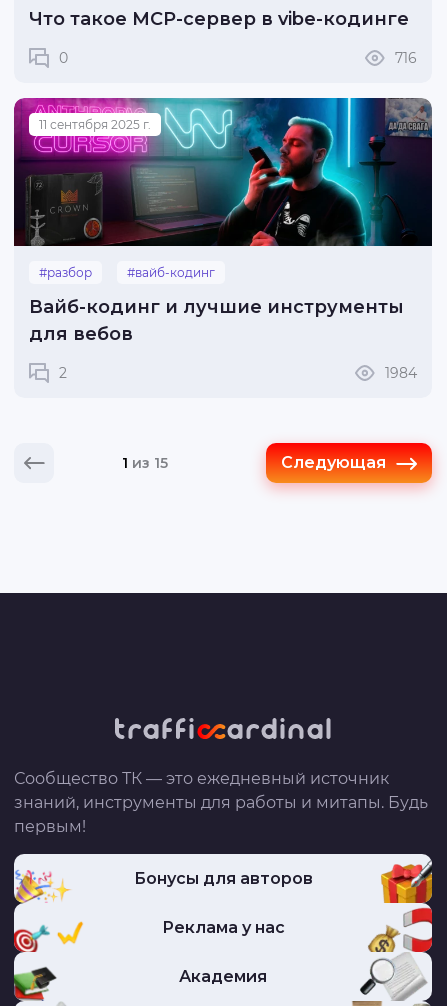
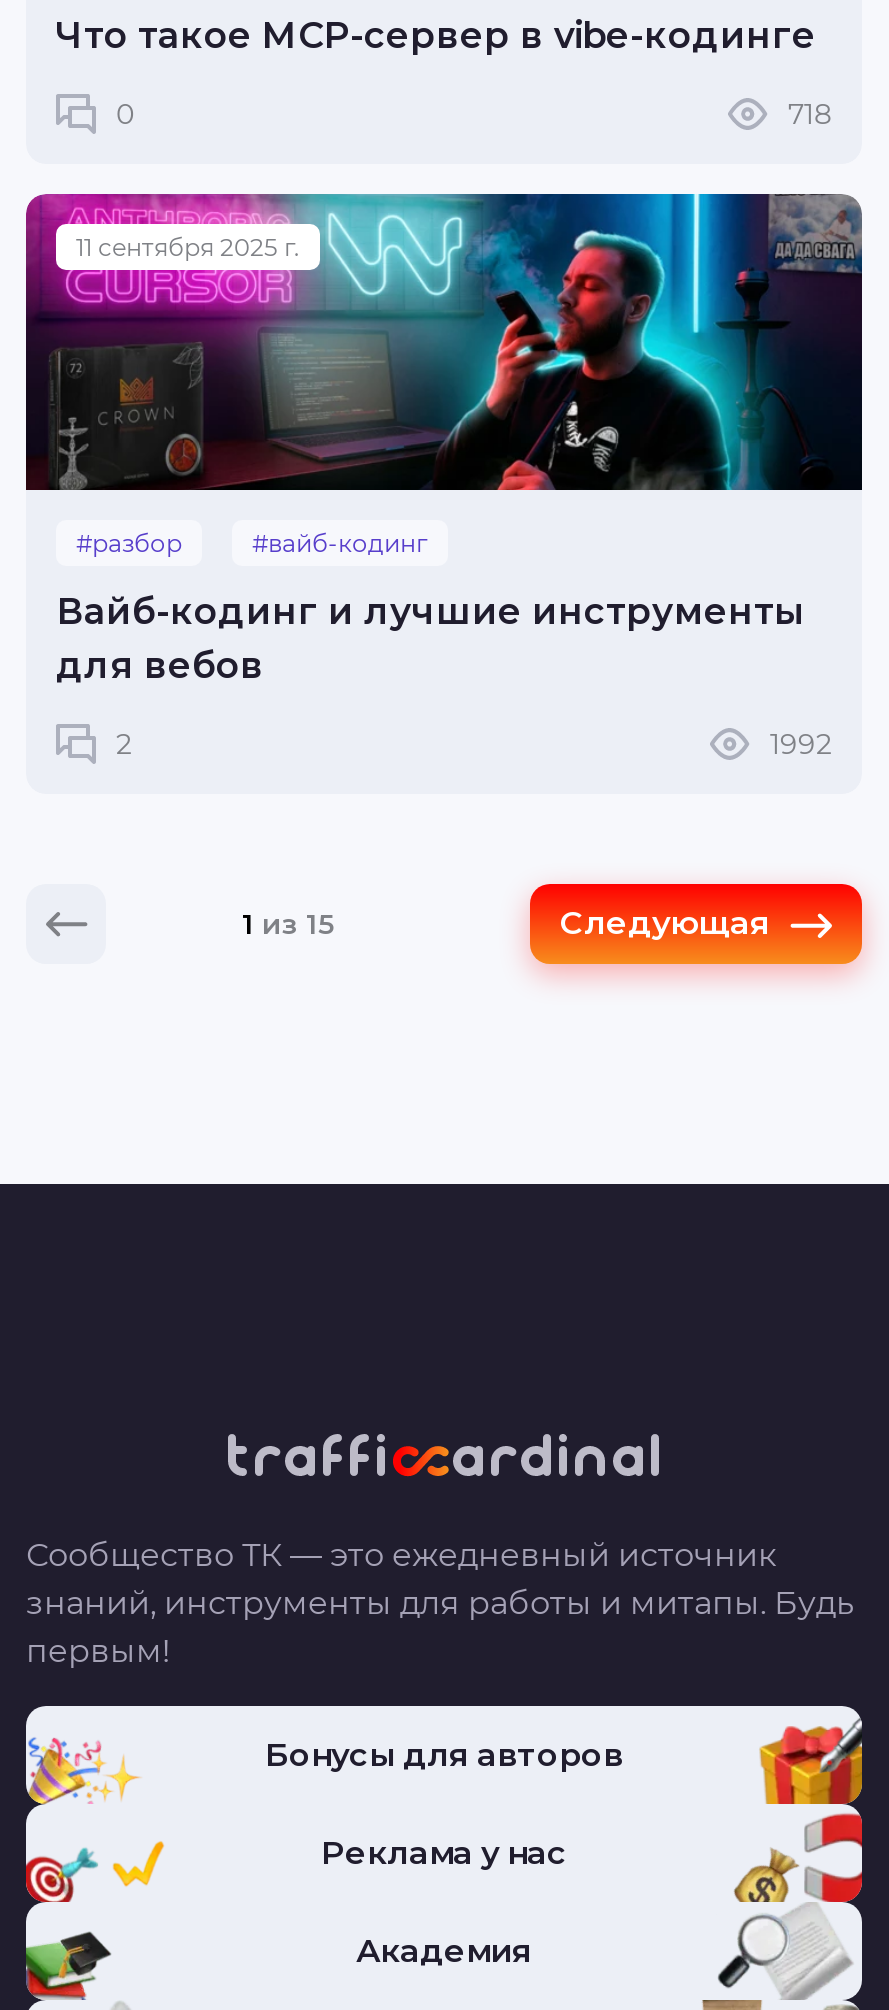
[395,49,417,67] 716 -> [788,96,832,132] 718
[385,364,417,382] 1984 -> [770,726,832,762] 1992

